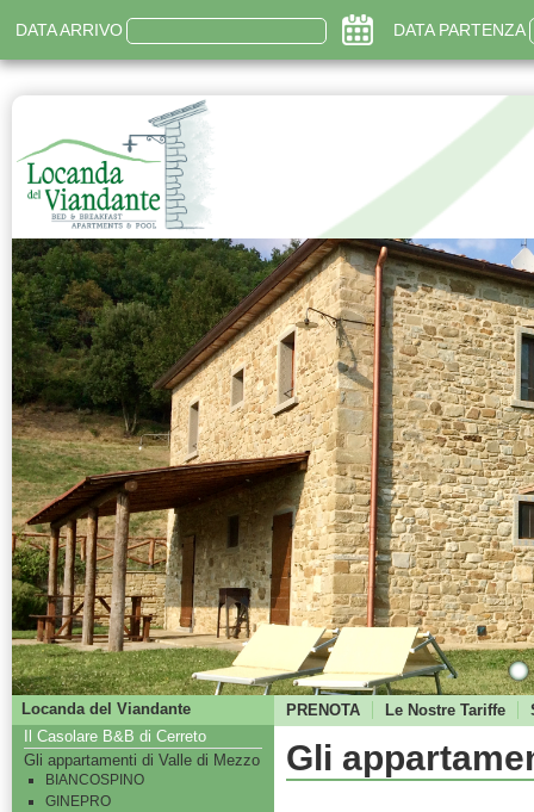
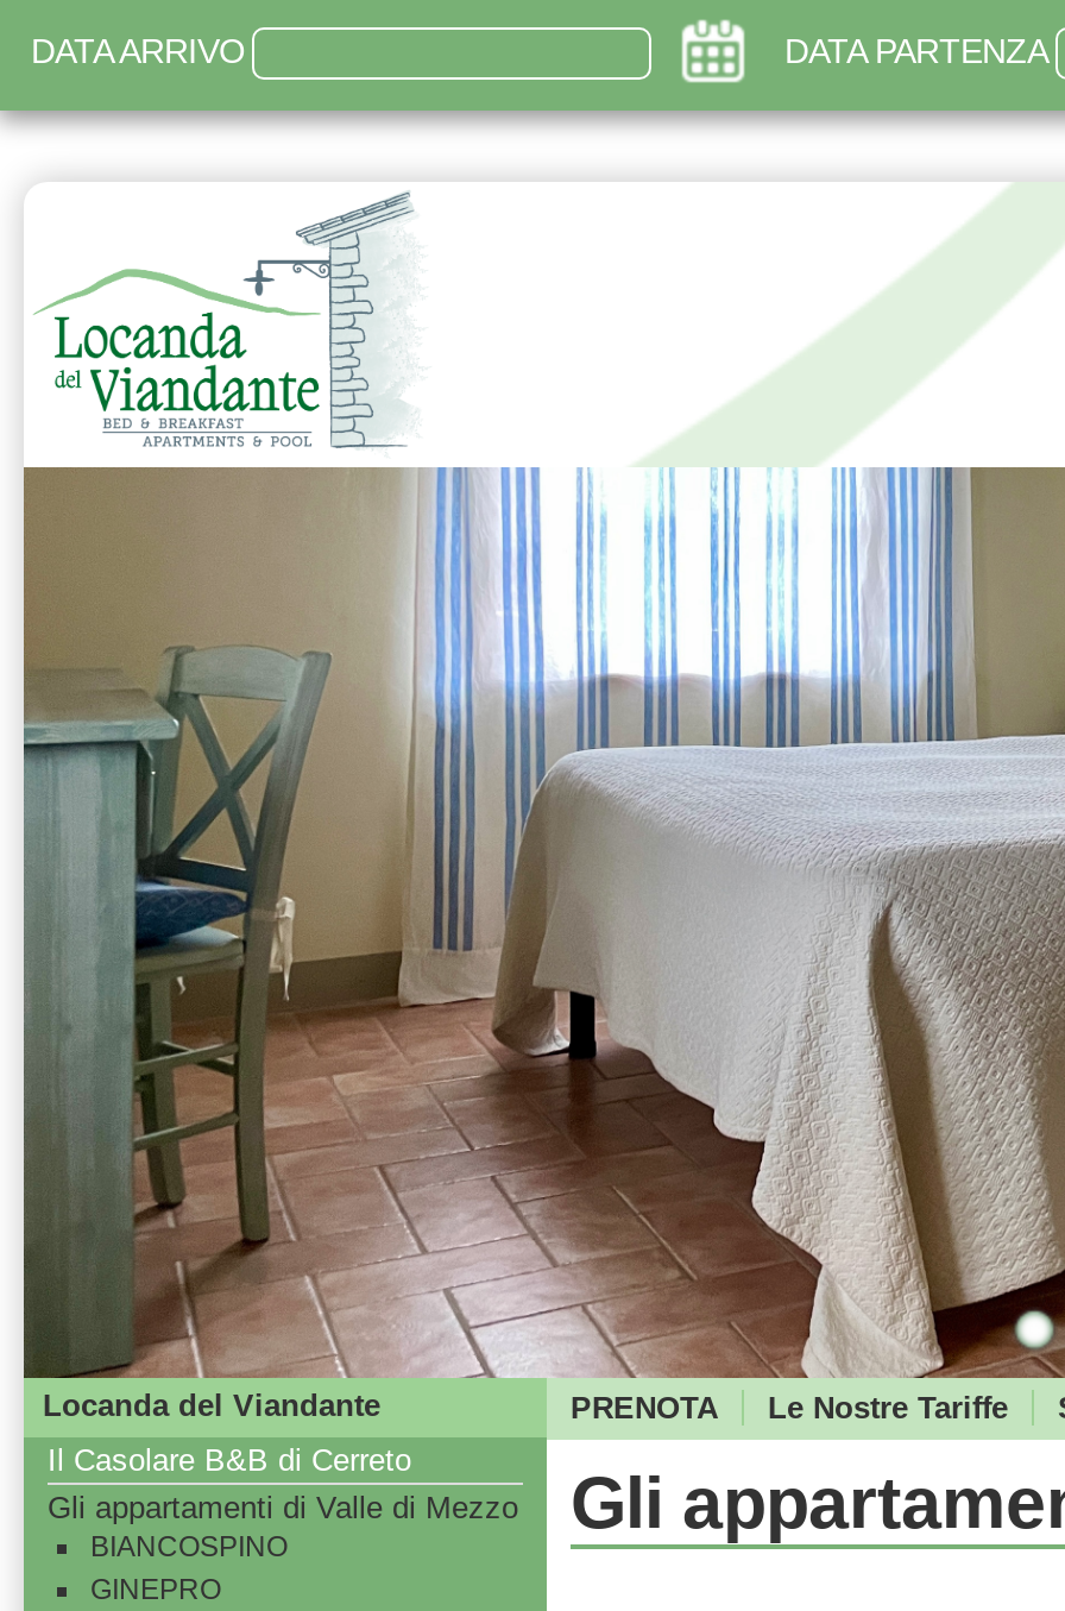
[11,237,530,696] [image] -> [21,465,1058,1380] [image]

